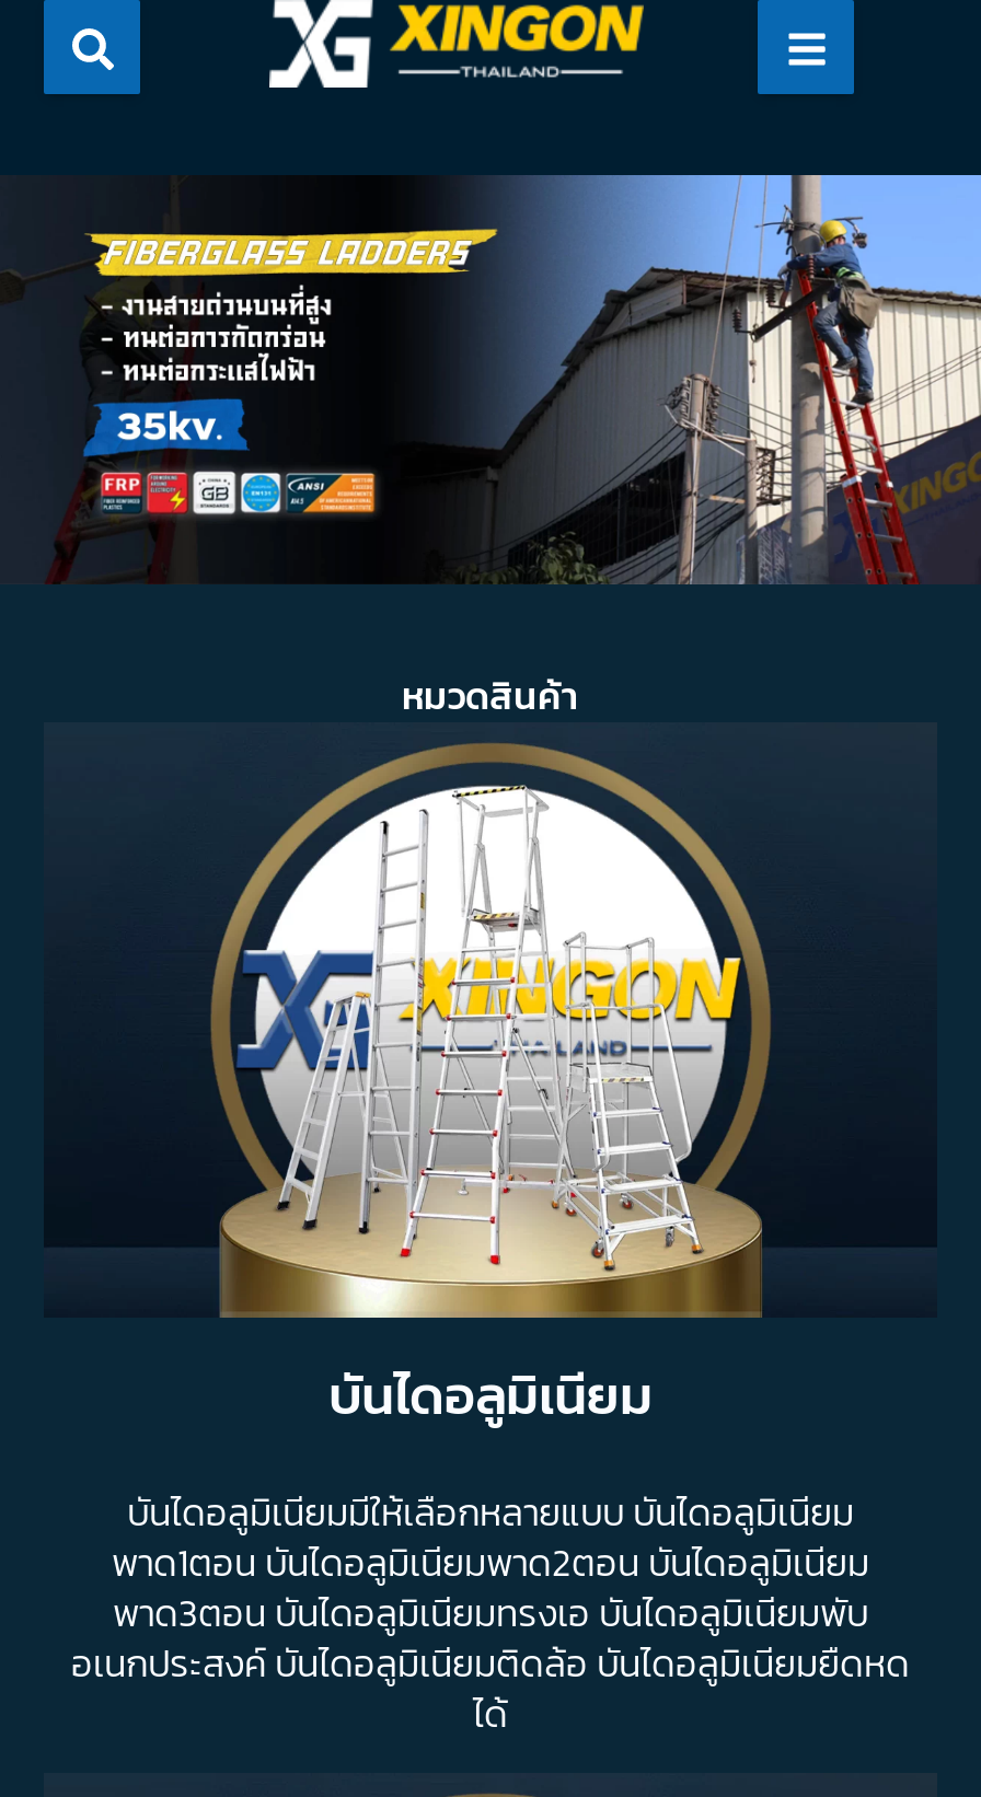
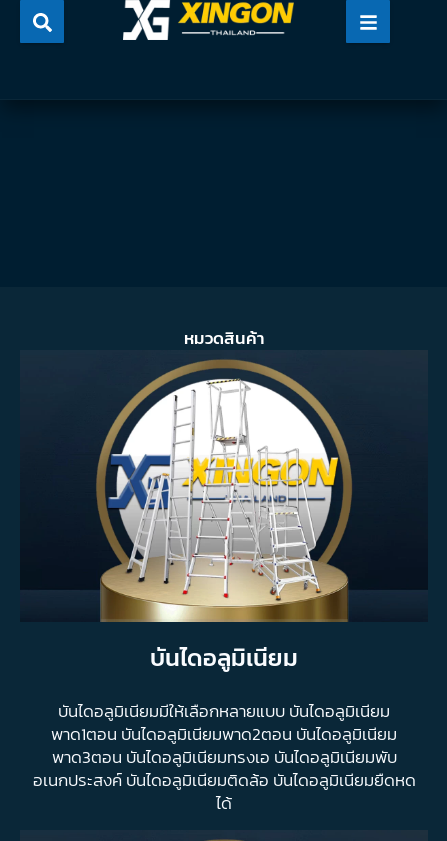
[7,173,974,587] [image] -> none

